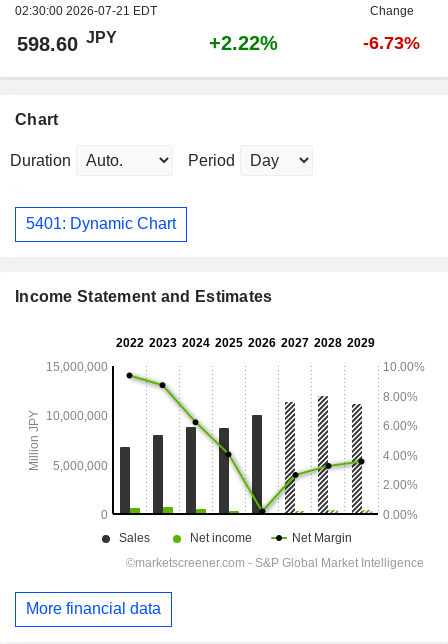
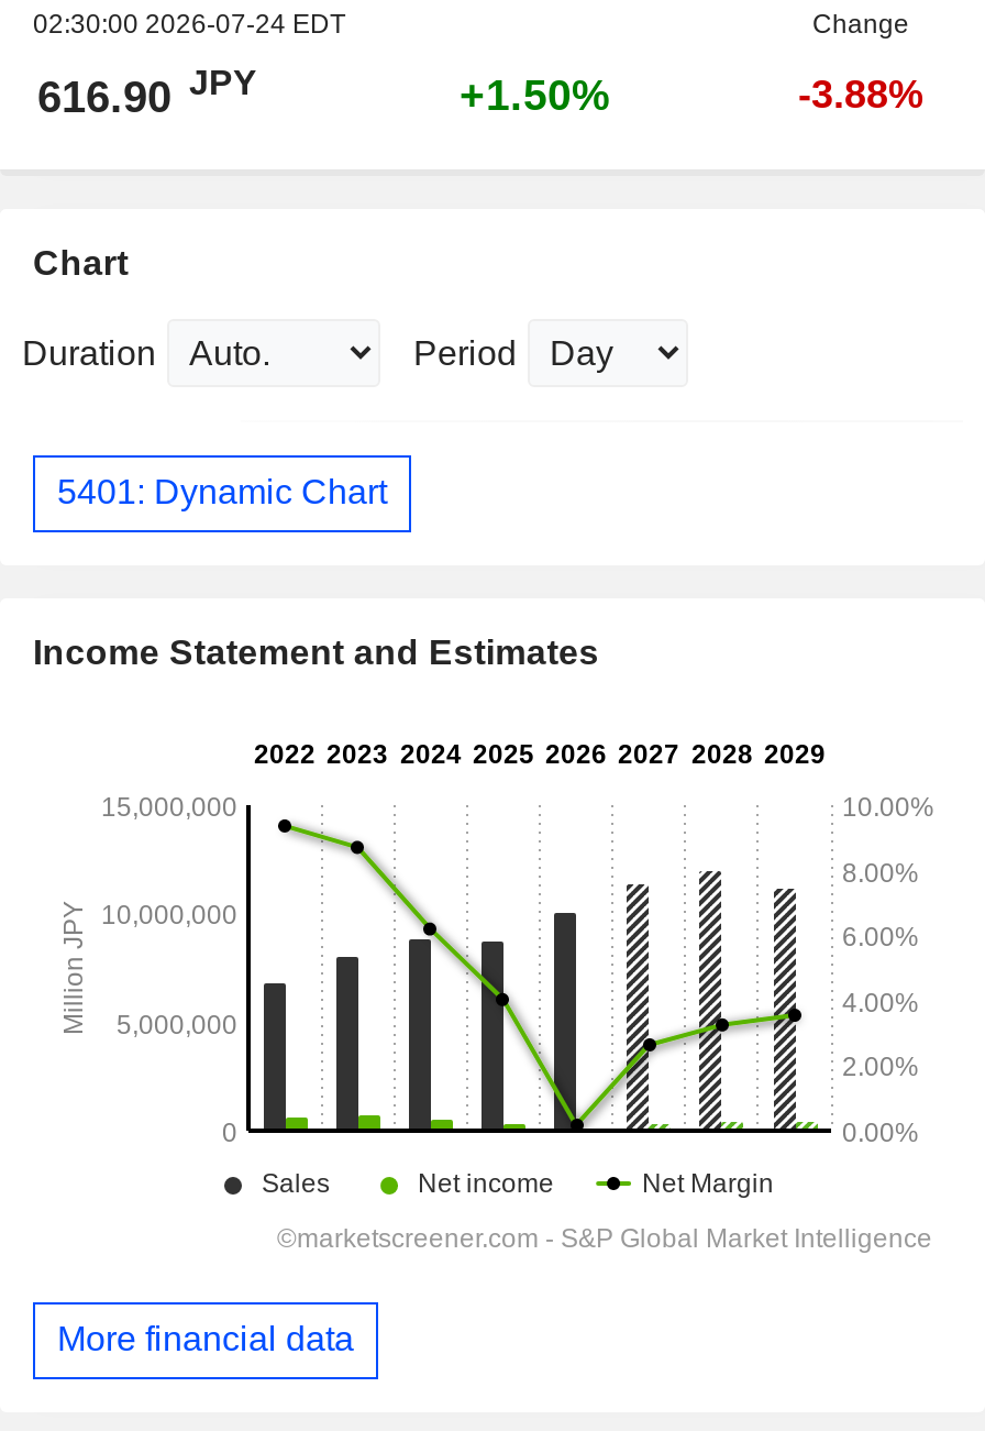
[15,4,157,18] 02:30:00 2026-07-21 EDT -> [33,8,345,39] 02:30:00 2026-07-24 EDT
[17,29,117,55] 598.60 JPY -> [37,64,257,120] 616.90 JPY
[209,32,278,54] +2.22% -> [460,70,611,118] +1.50%
[363,33,420,53] -6.73% -> [798,72,923,116] -3.88%

